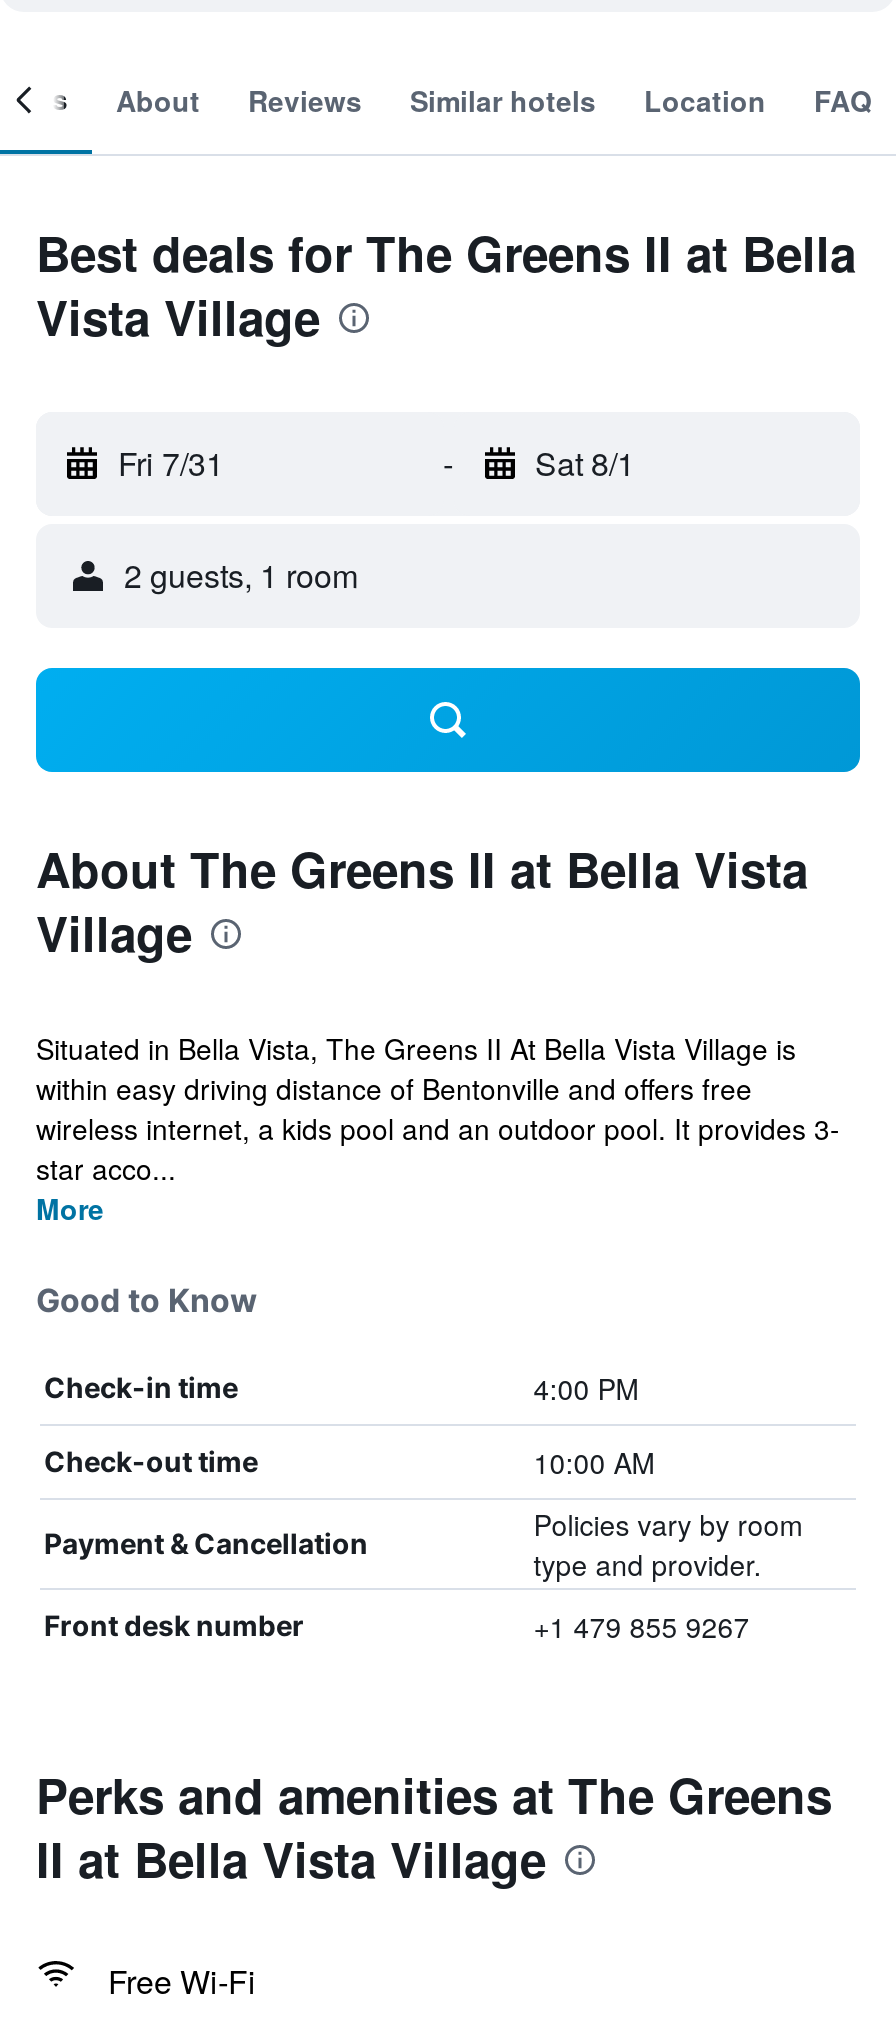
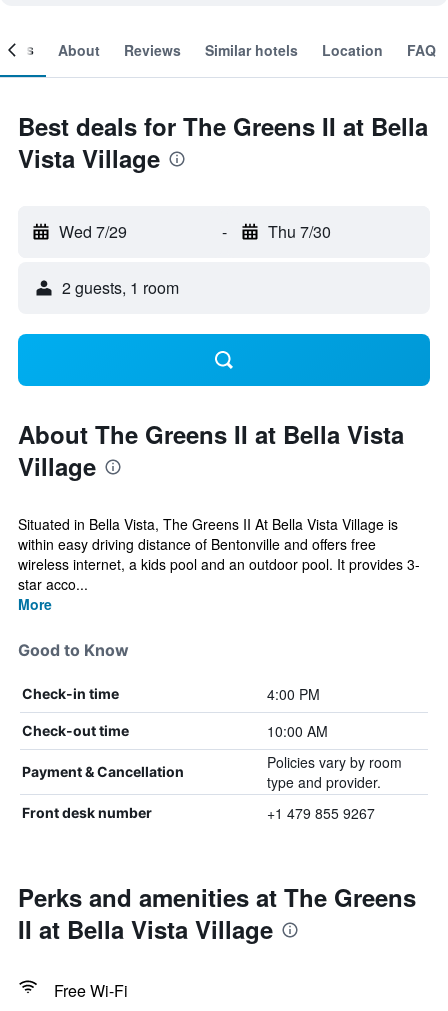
[118,440,224,486] Fri 7/31 -> [59,220,127,243] Wed 7/29
[535,440,635,486] Sat 8/1 -> [267,220,330,243] Thu 7/30

